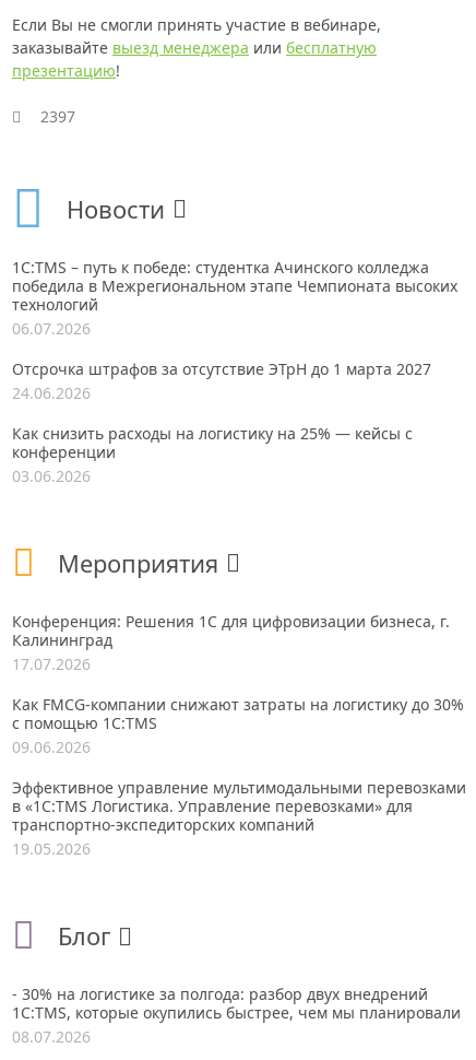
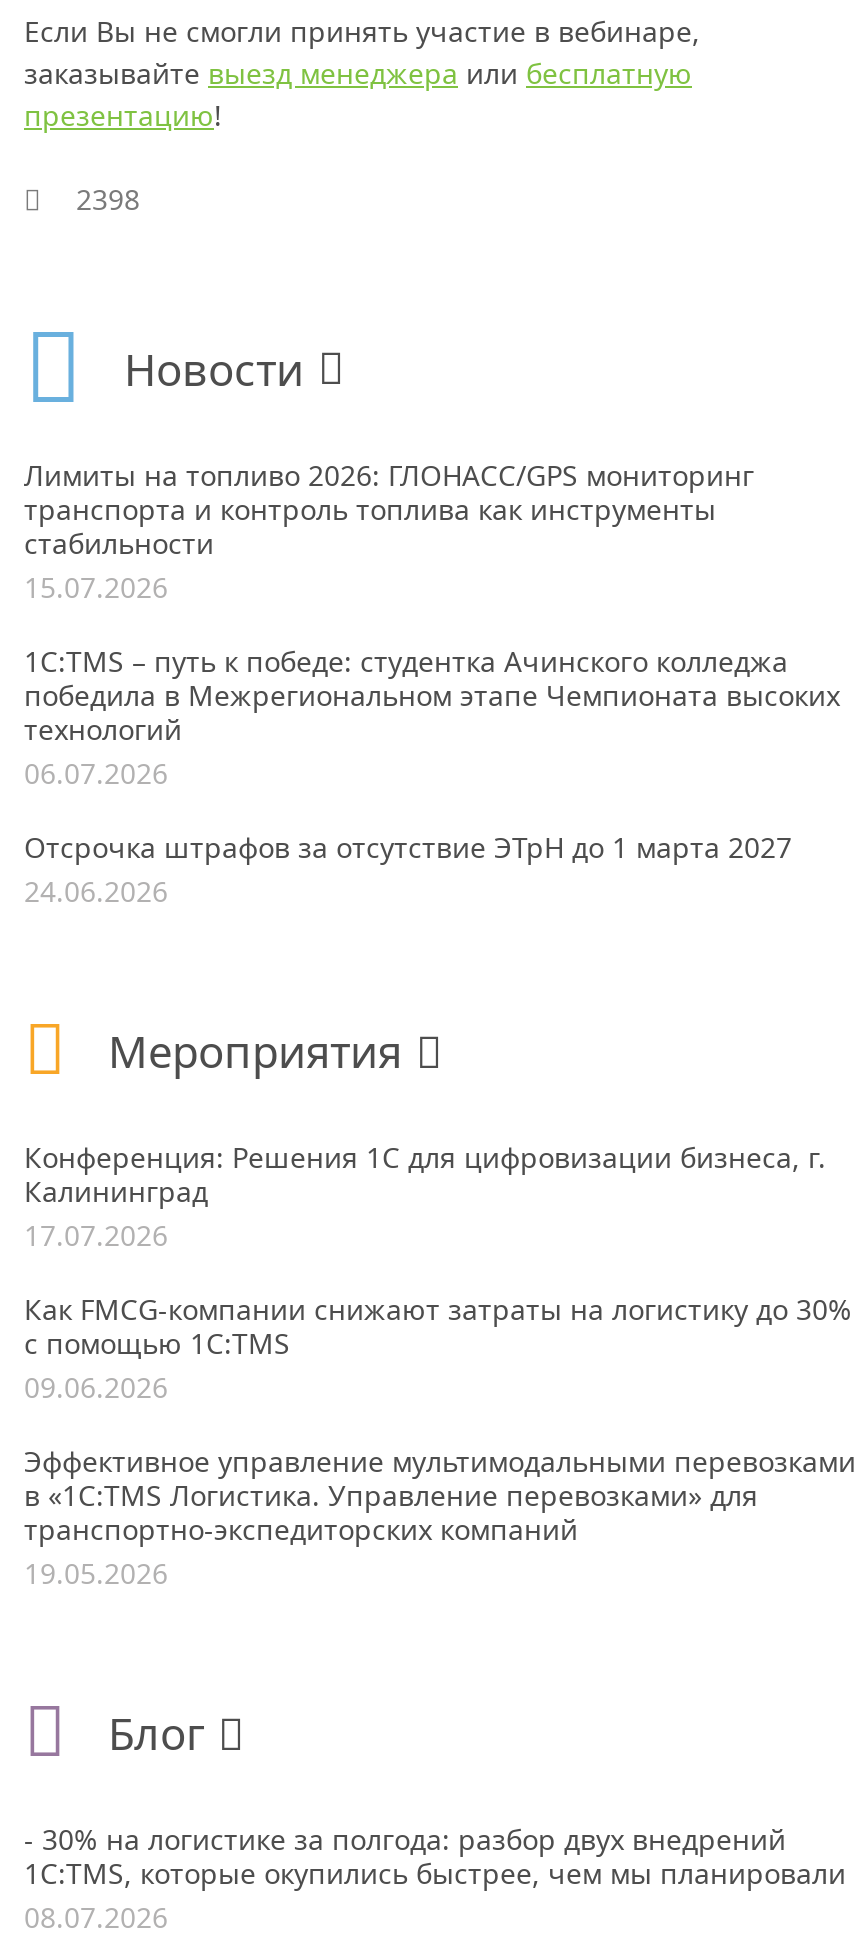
[36,106,75,126] 2397 -> [68,179,140,217] 2398
none -> [24,455,754,605] Лимиты на топливо 2026: ГЛОНАСС/GPS мониторинг | транспорта и контроль топлива как инструменты | стабильности | 15.07.2026
moved [12,256,457,403] -> [24,641,840,909]: 1С:TMS – путь к победе: студентка Ачинского колледжа | победила в Межрегиональном этапе Чемпионата высоких | технологий | 06.07.2026 | Отсрочка штрафов за отсутствие ЭТрН до 1 марта 2027 | 24.06.2026
[12,422,413,486] Как снизить расходы на логистику на 25% — кейсы с | конференции | 03.06.2026 -> none

